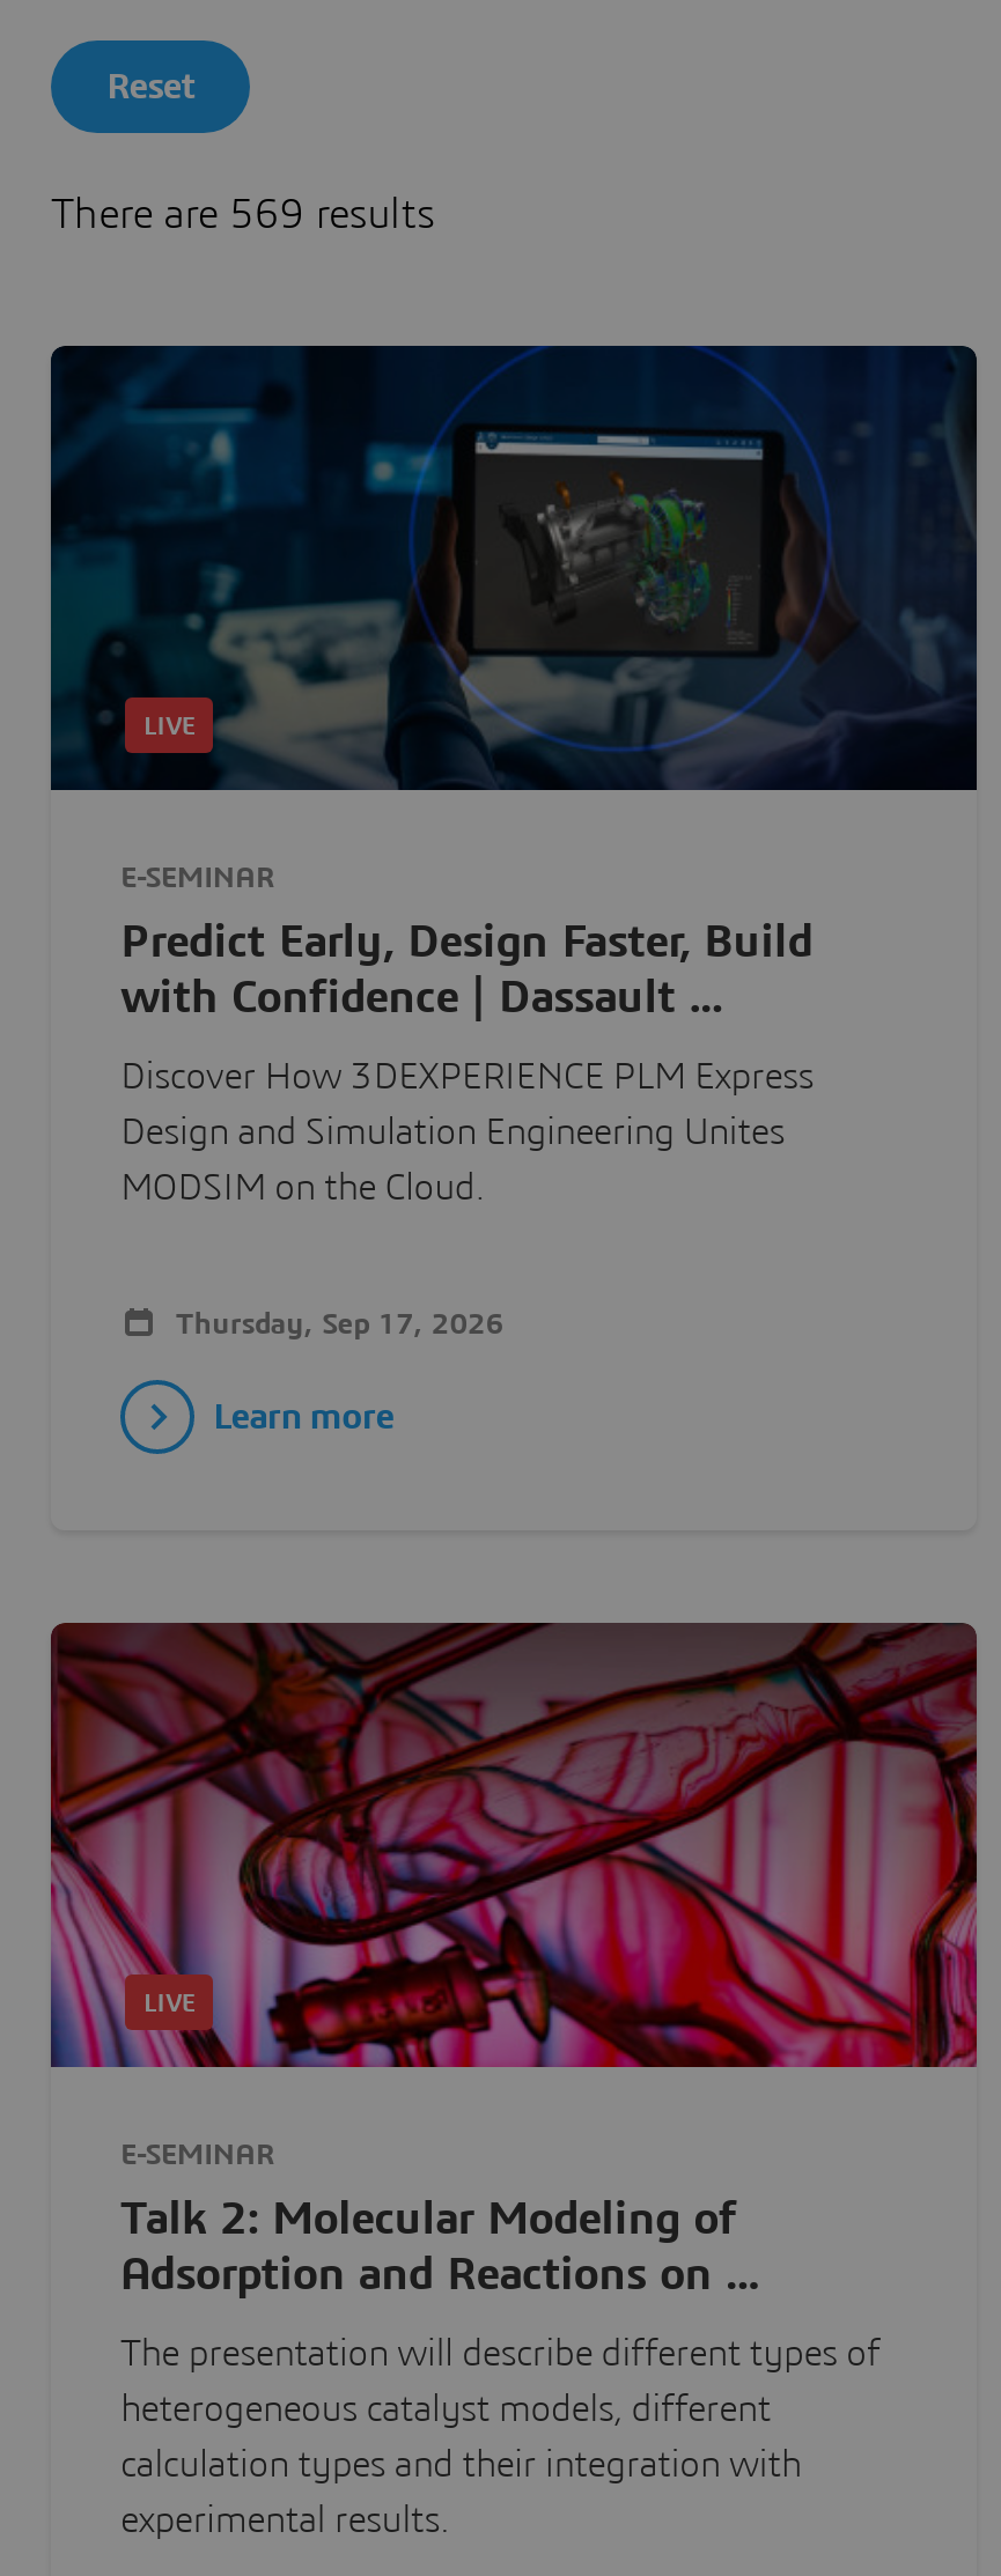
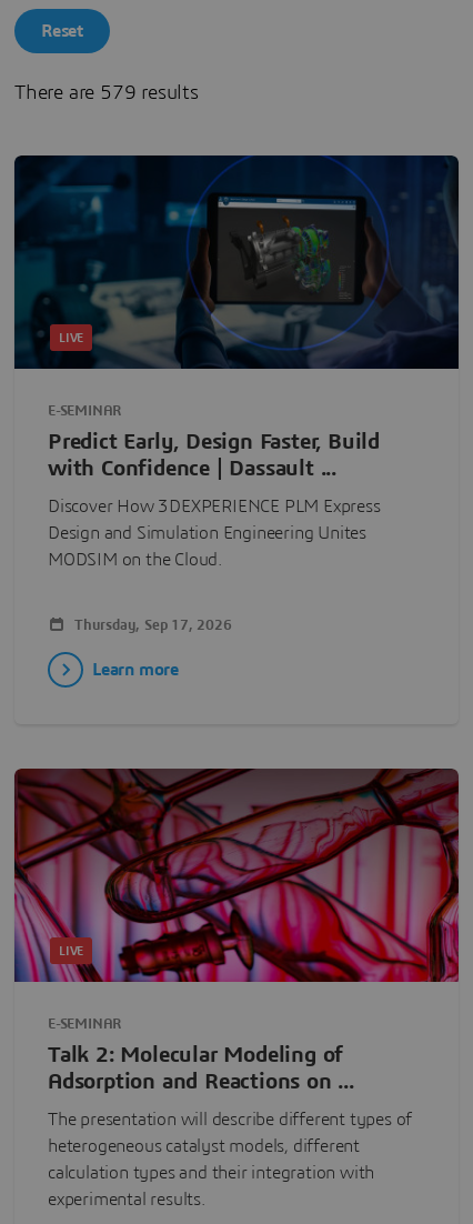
[51,195,435,237] There are 569 results -> [14,83,199,103] There are 579 results

